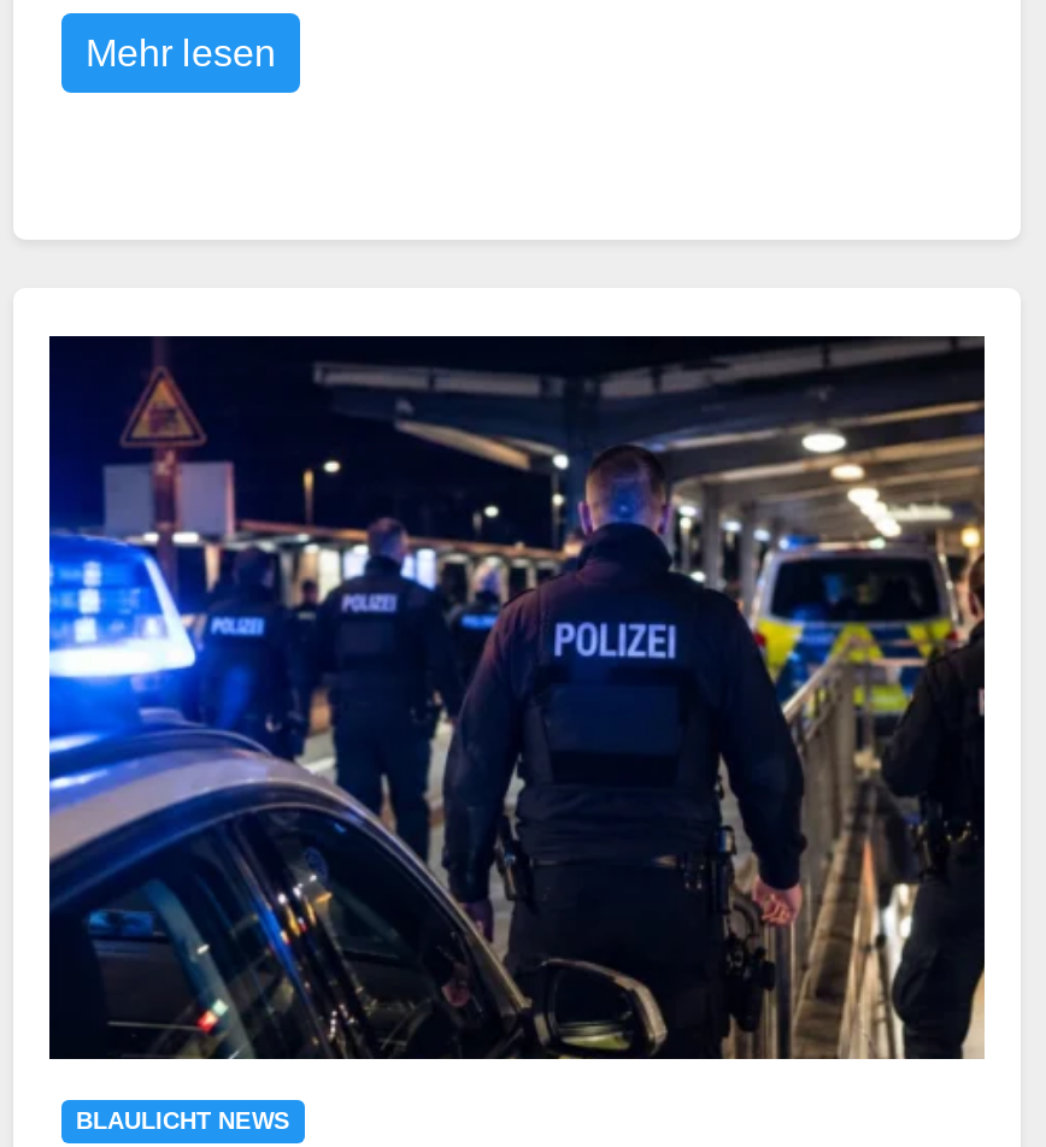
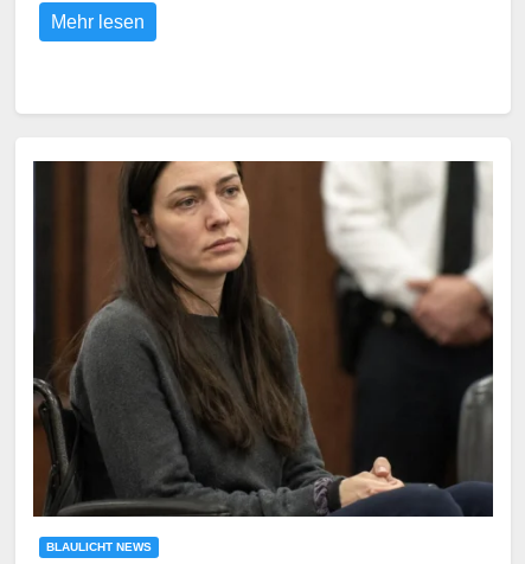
[47,334,987,1061] [image] -> [32,160,494,518] [image]

